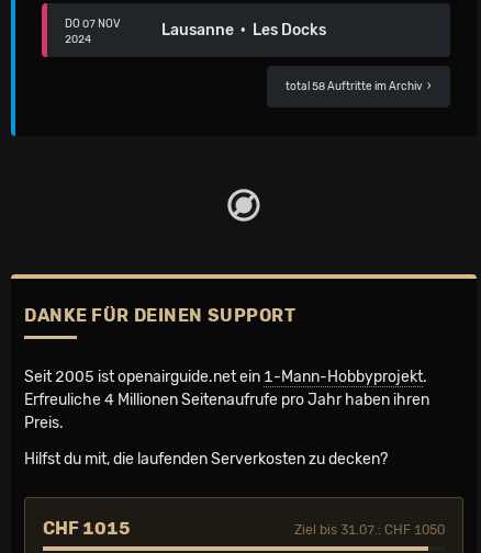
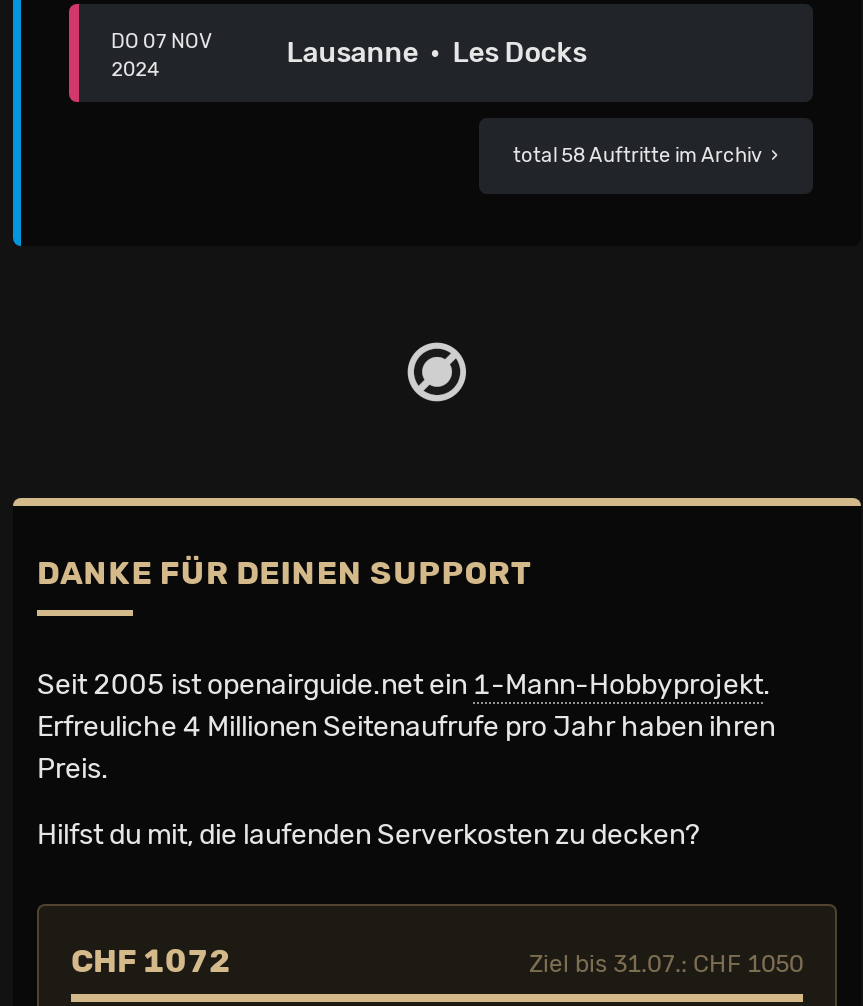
[43,518,131,539] CHF 1015 -> [71,942,231,980] CHF 1072

